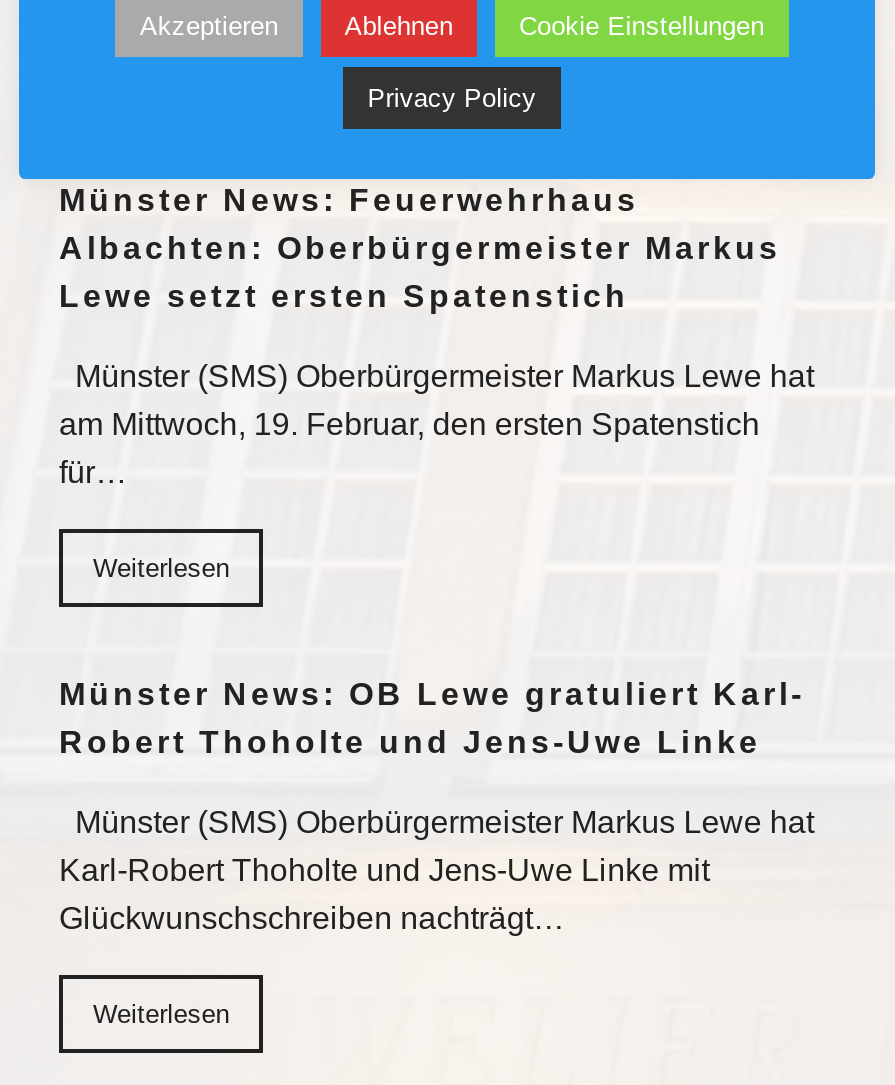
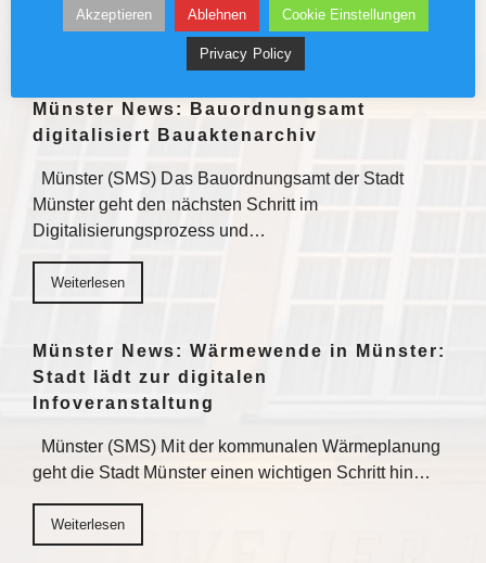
[59,183,781,313] Münster News: Feuerwehrhaus | Albachten: Oberbürgermeister Markus | Lewe setzt ersten Spatenstich -> [33,100,366,144] Münster News: Bauordnungsamt | digitalisiert Bauaktenarchiv
[59,359,814,489] Münster (SMS) Oberbürgermeister Markus Lewe hat | am Mittwoch, 19. Februar, den ersten Spatenstich | für… -> [33,169,404,240] Münster (SMS) Das Bauordnungsamt der Stadt | Münster geht den nächsten Schritt im | Digitalisierungsprozess und…
[59,677,805,759] Münster News: OB Lewe gratuliert Karl- | Robert Thoholte und Jens-Uwe Linke -> [33,342,446,412] Münster News: Wärmewende in Münster: | Stadt lädt zur digitalen | Infoveranstaltung
[59,805,814,935] Münster (SMS) Oberbürgermeister Markus Lewe hat | Karl-Robert Thoholte und Jens-Uwe Linke mit | Glückwunschschreiben nachträgt… -> [33,437,441,482] Münster (SMS) Mit der kommunalen Wärmeplanung | geht die Stadt Münster einen wichtigen Schritt hin…

